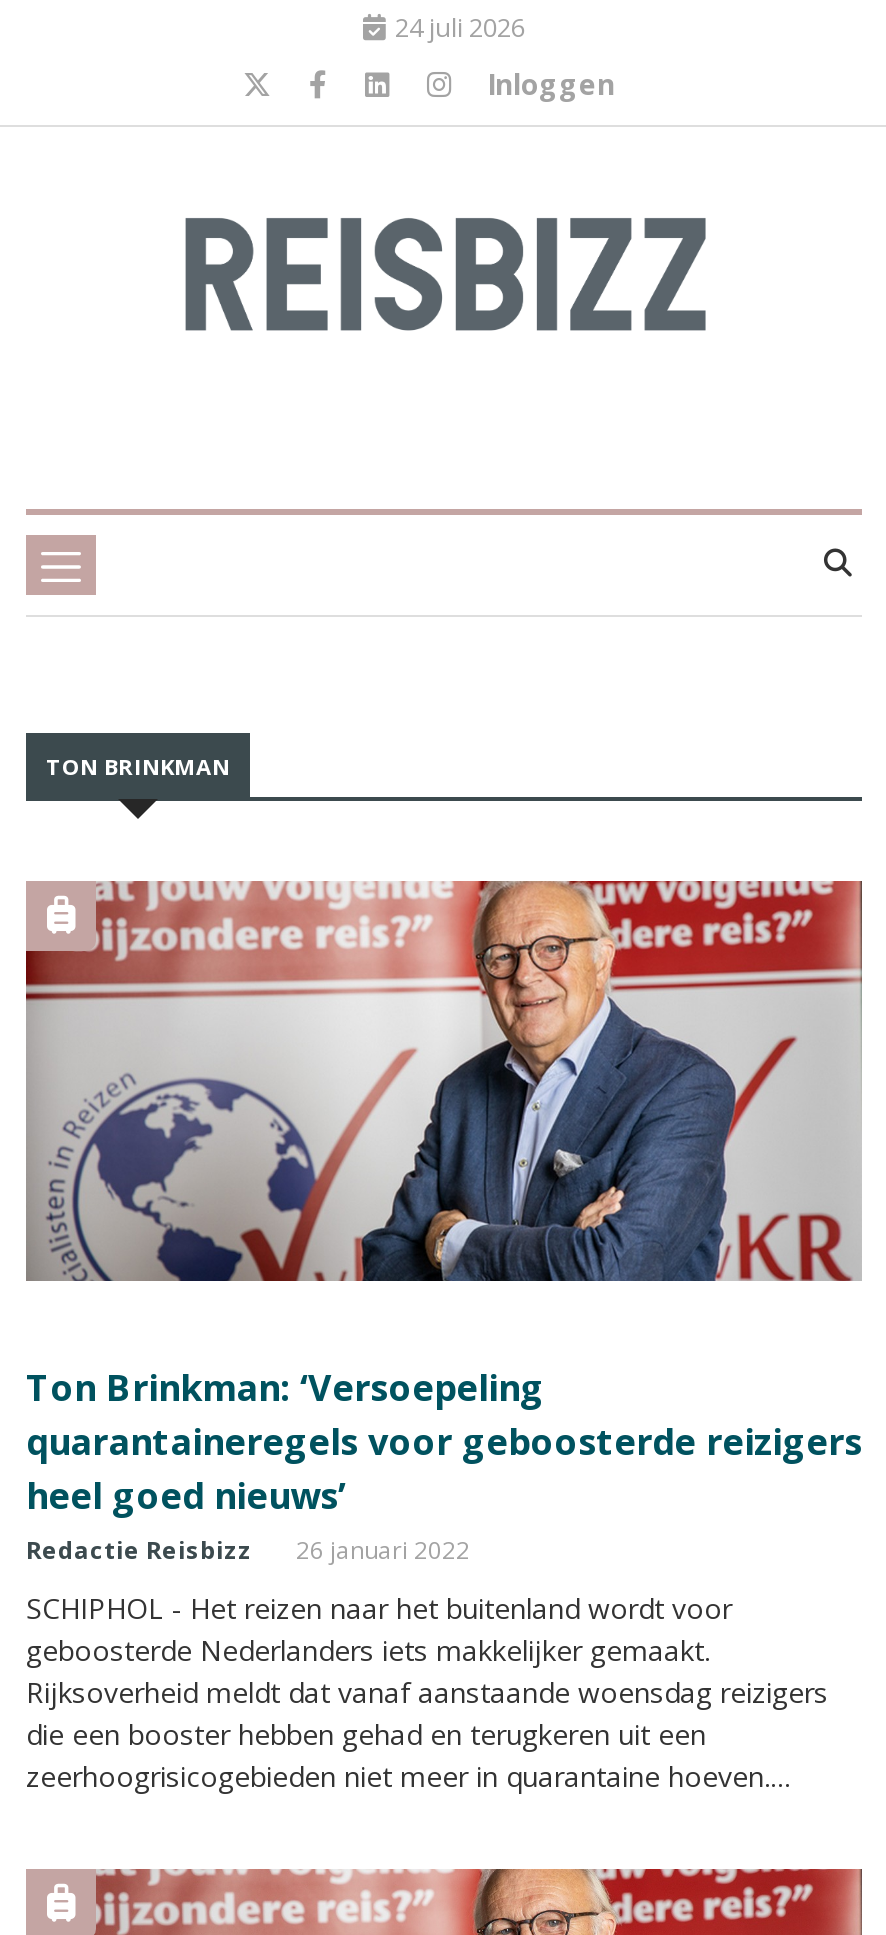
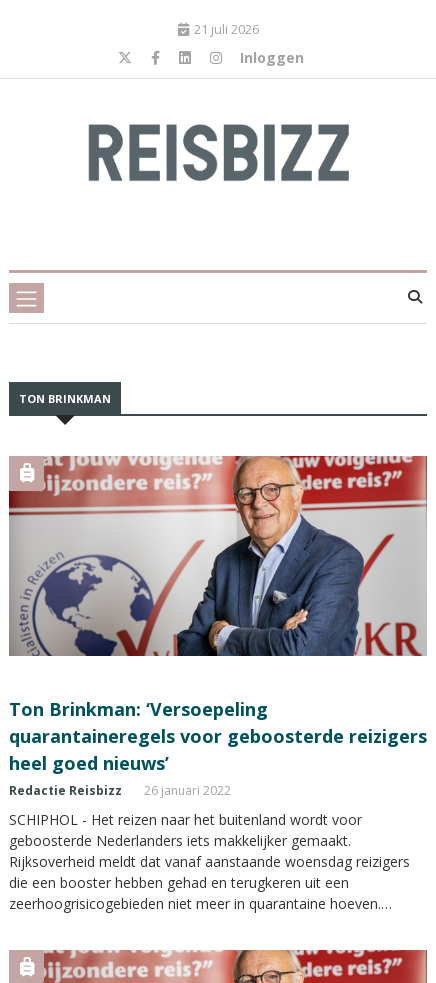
[395,9,525,45] 24 juli 2026 -> [193,20,258,38] 21 juli 2026

